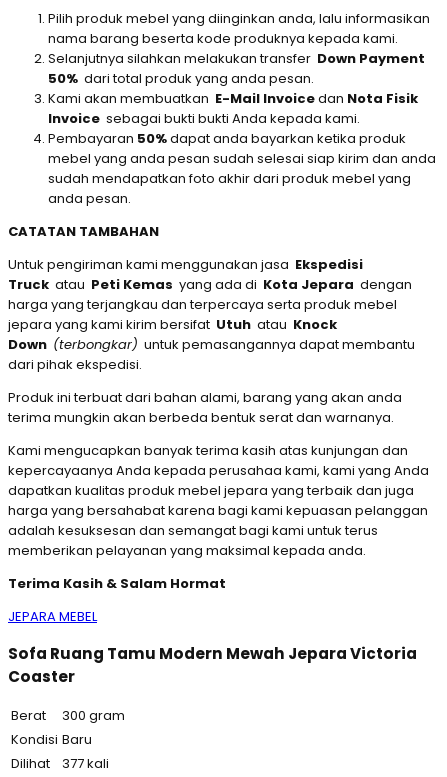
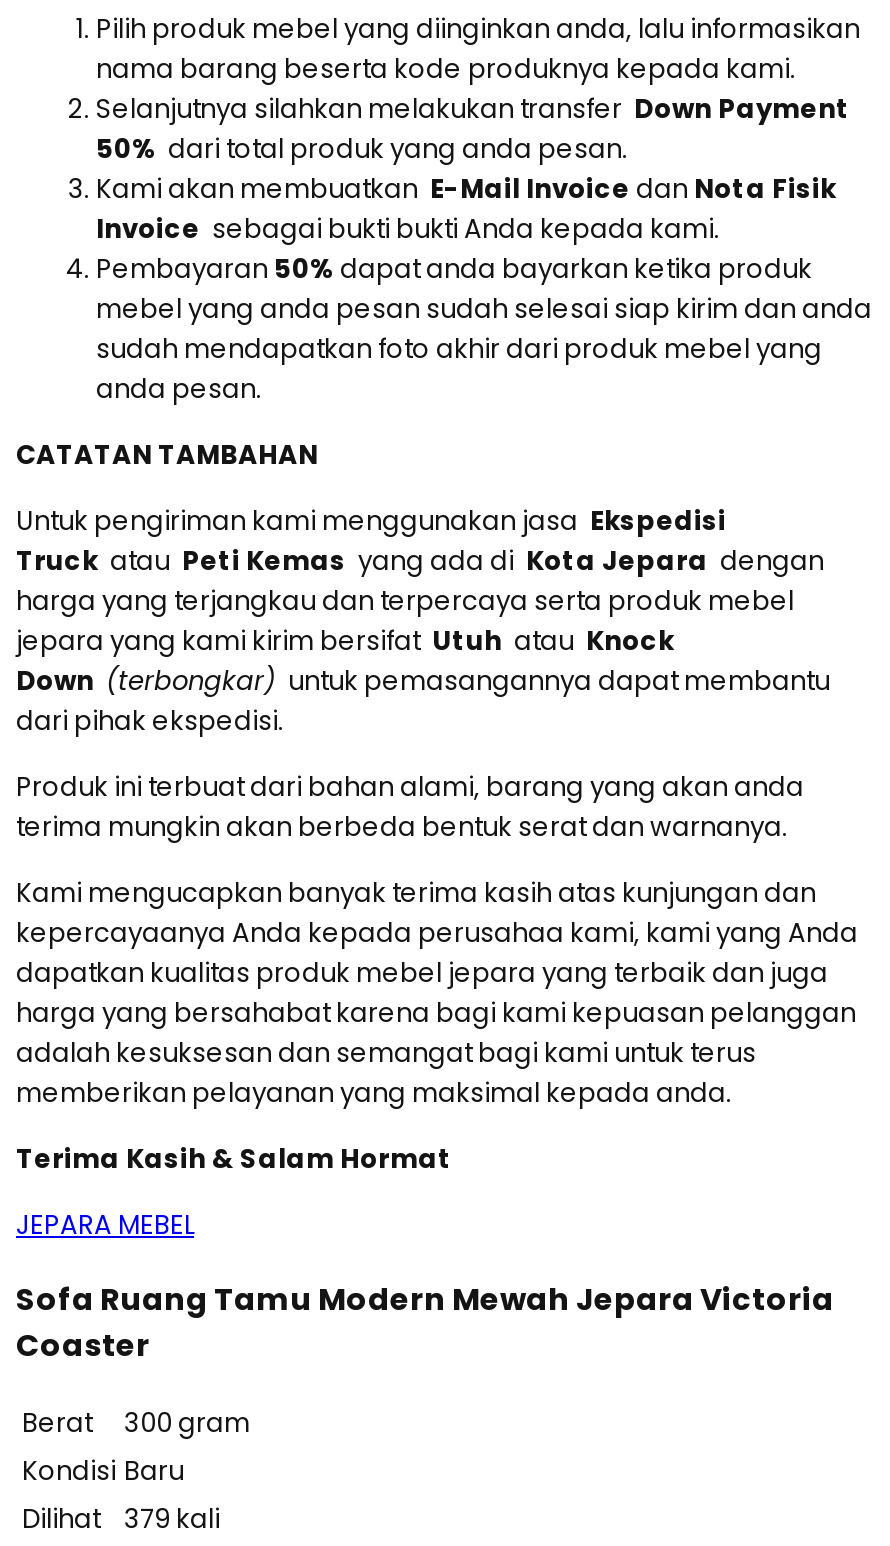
[11,754,109,773] Dilihat 377 kali -> [22,1500,220,1538] Dilihat 379 kali

